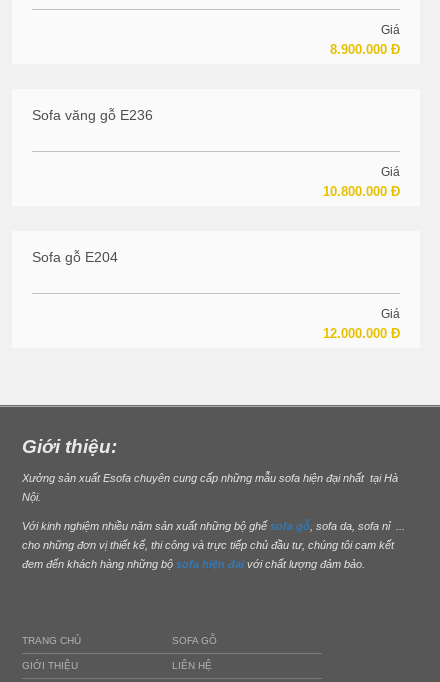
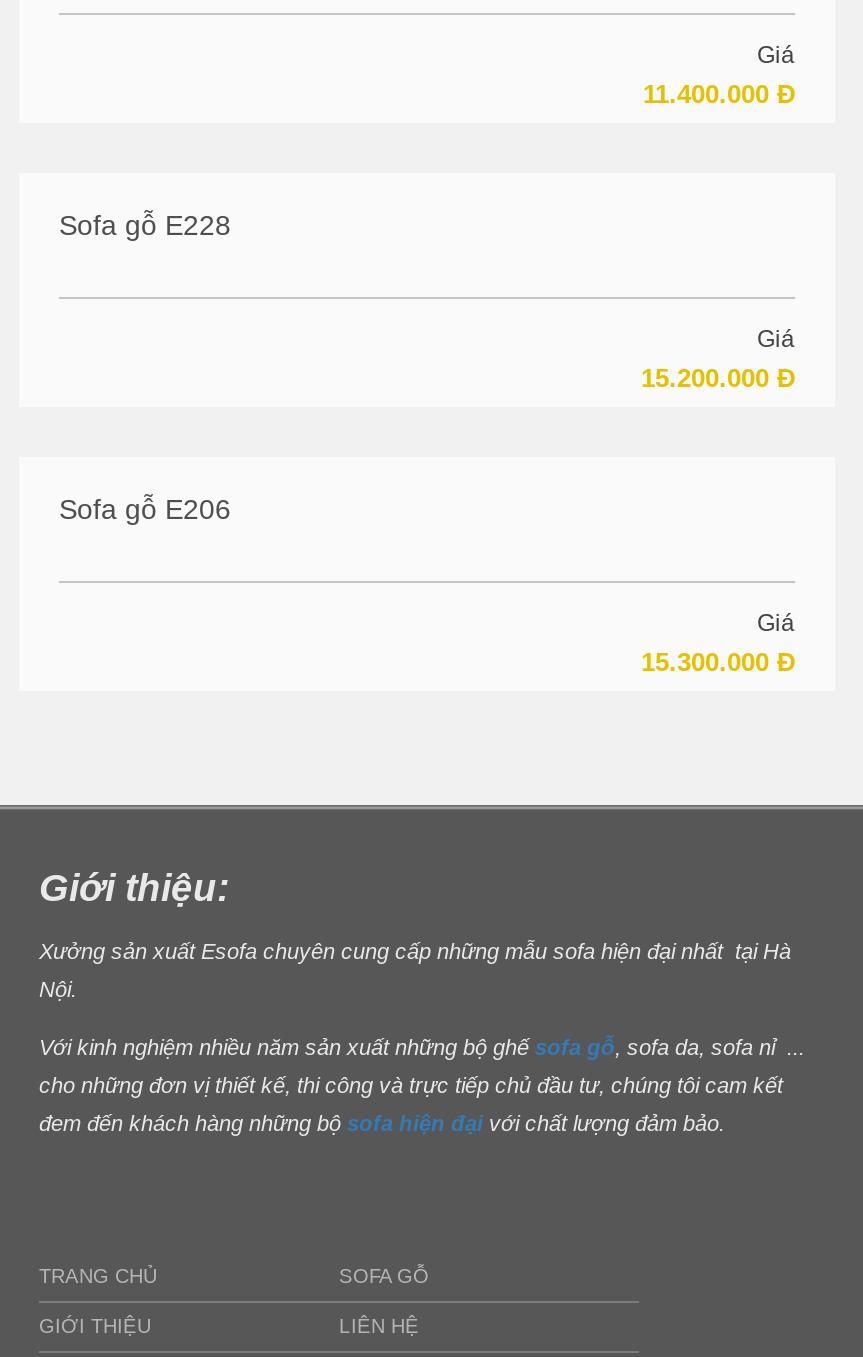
[330,42,400,57] 8.900.000 Đ -> [643,80,795,110] 11.400.000 Đ
[32,107,153,123] Sofa văng gỗ E236 -> [59,210,231,242] Sofa gỗ E228
[323,184,400,199] 10.800.000 Đ -> [641,364,795,394] 15.200.000 Đ
[32,249,118,265] Sofa gỗ E204 -> [59,494,231,526] Sofa gỗ E206
[323,326,400,341] 12.000.000 Đ -> [641,648,795,678] 15.300.000 Đ

